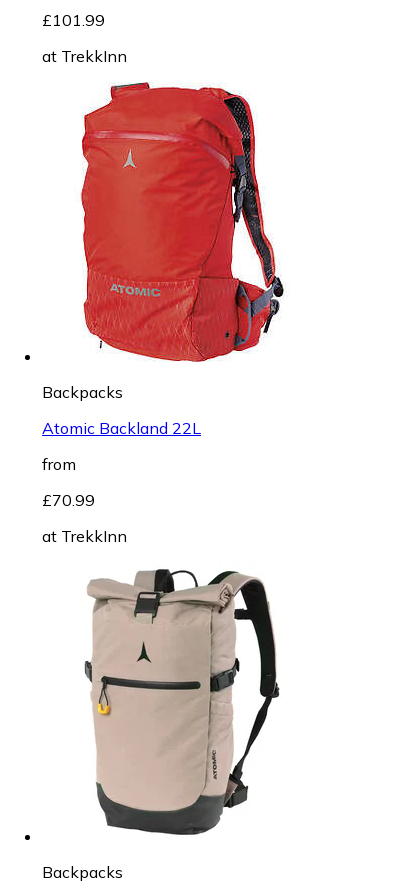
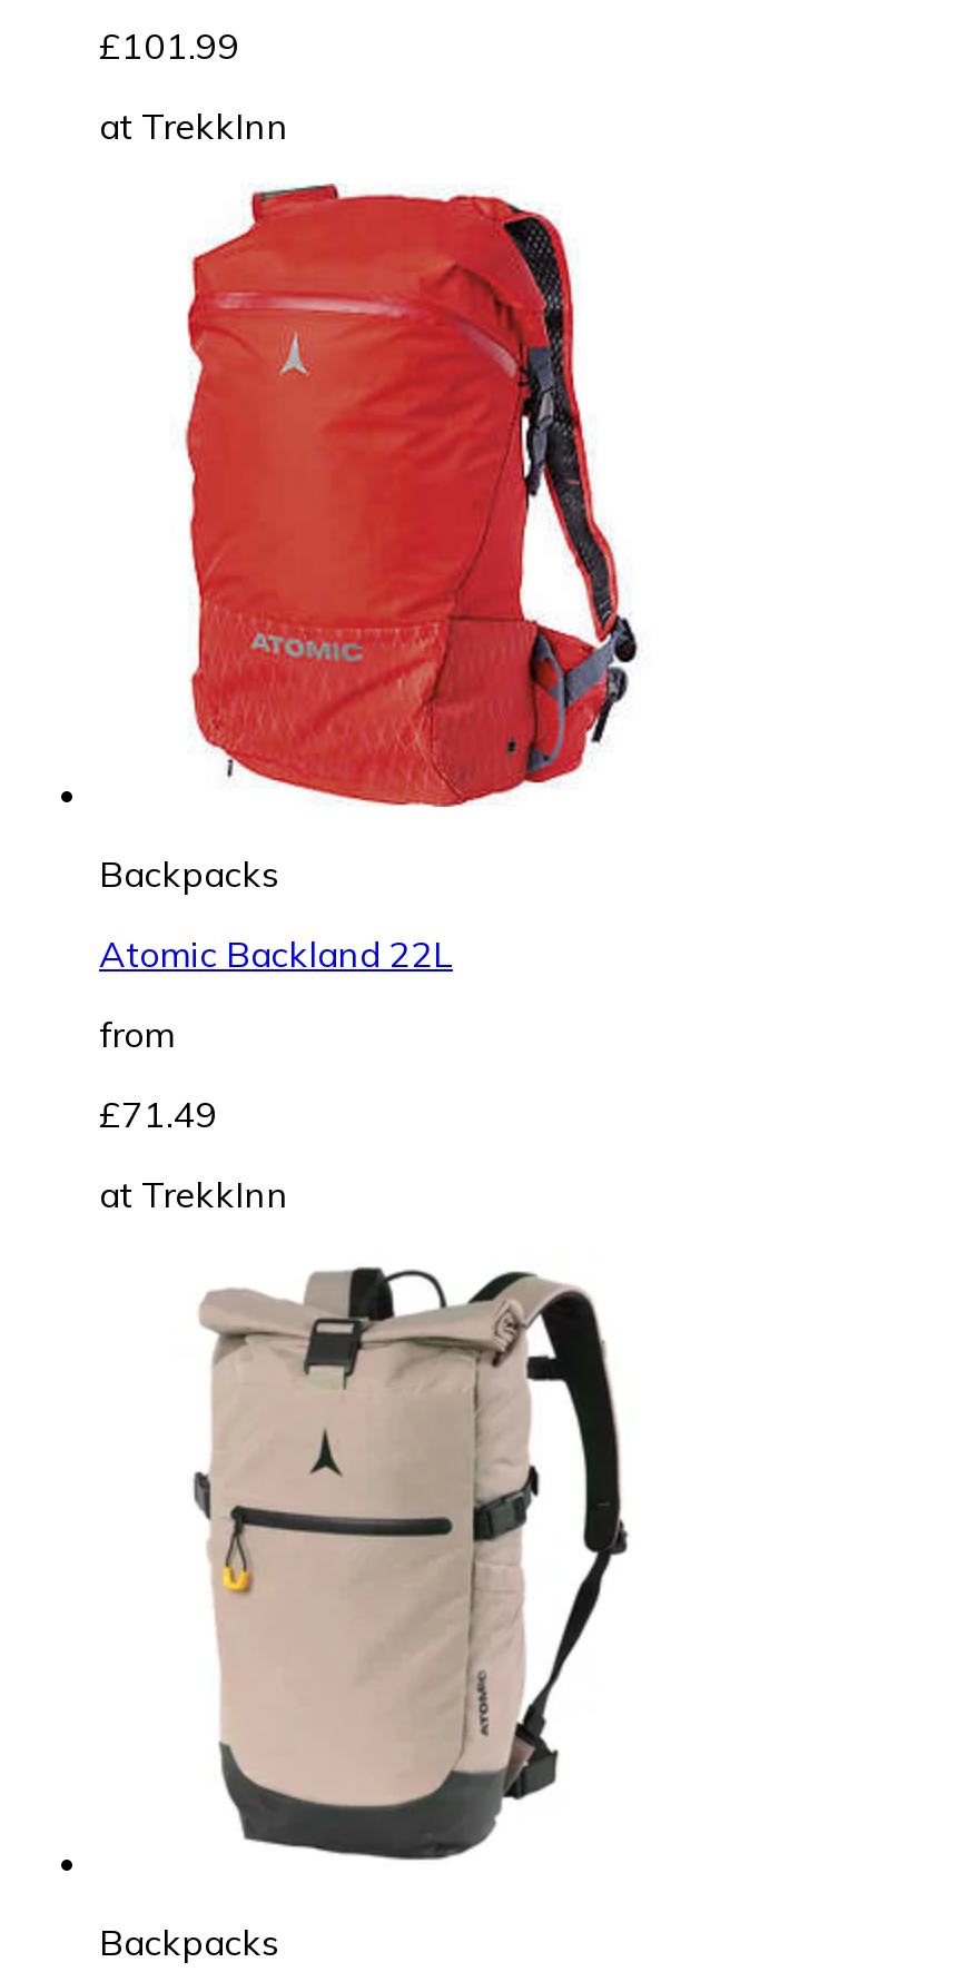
[42,490,95,510] £70.99 -> [99,1092,217,1136] £71.49

